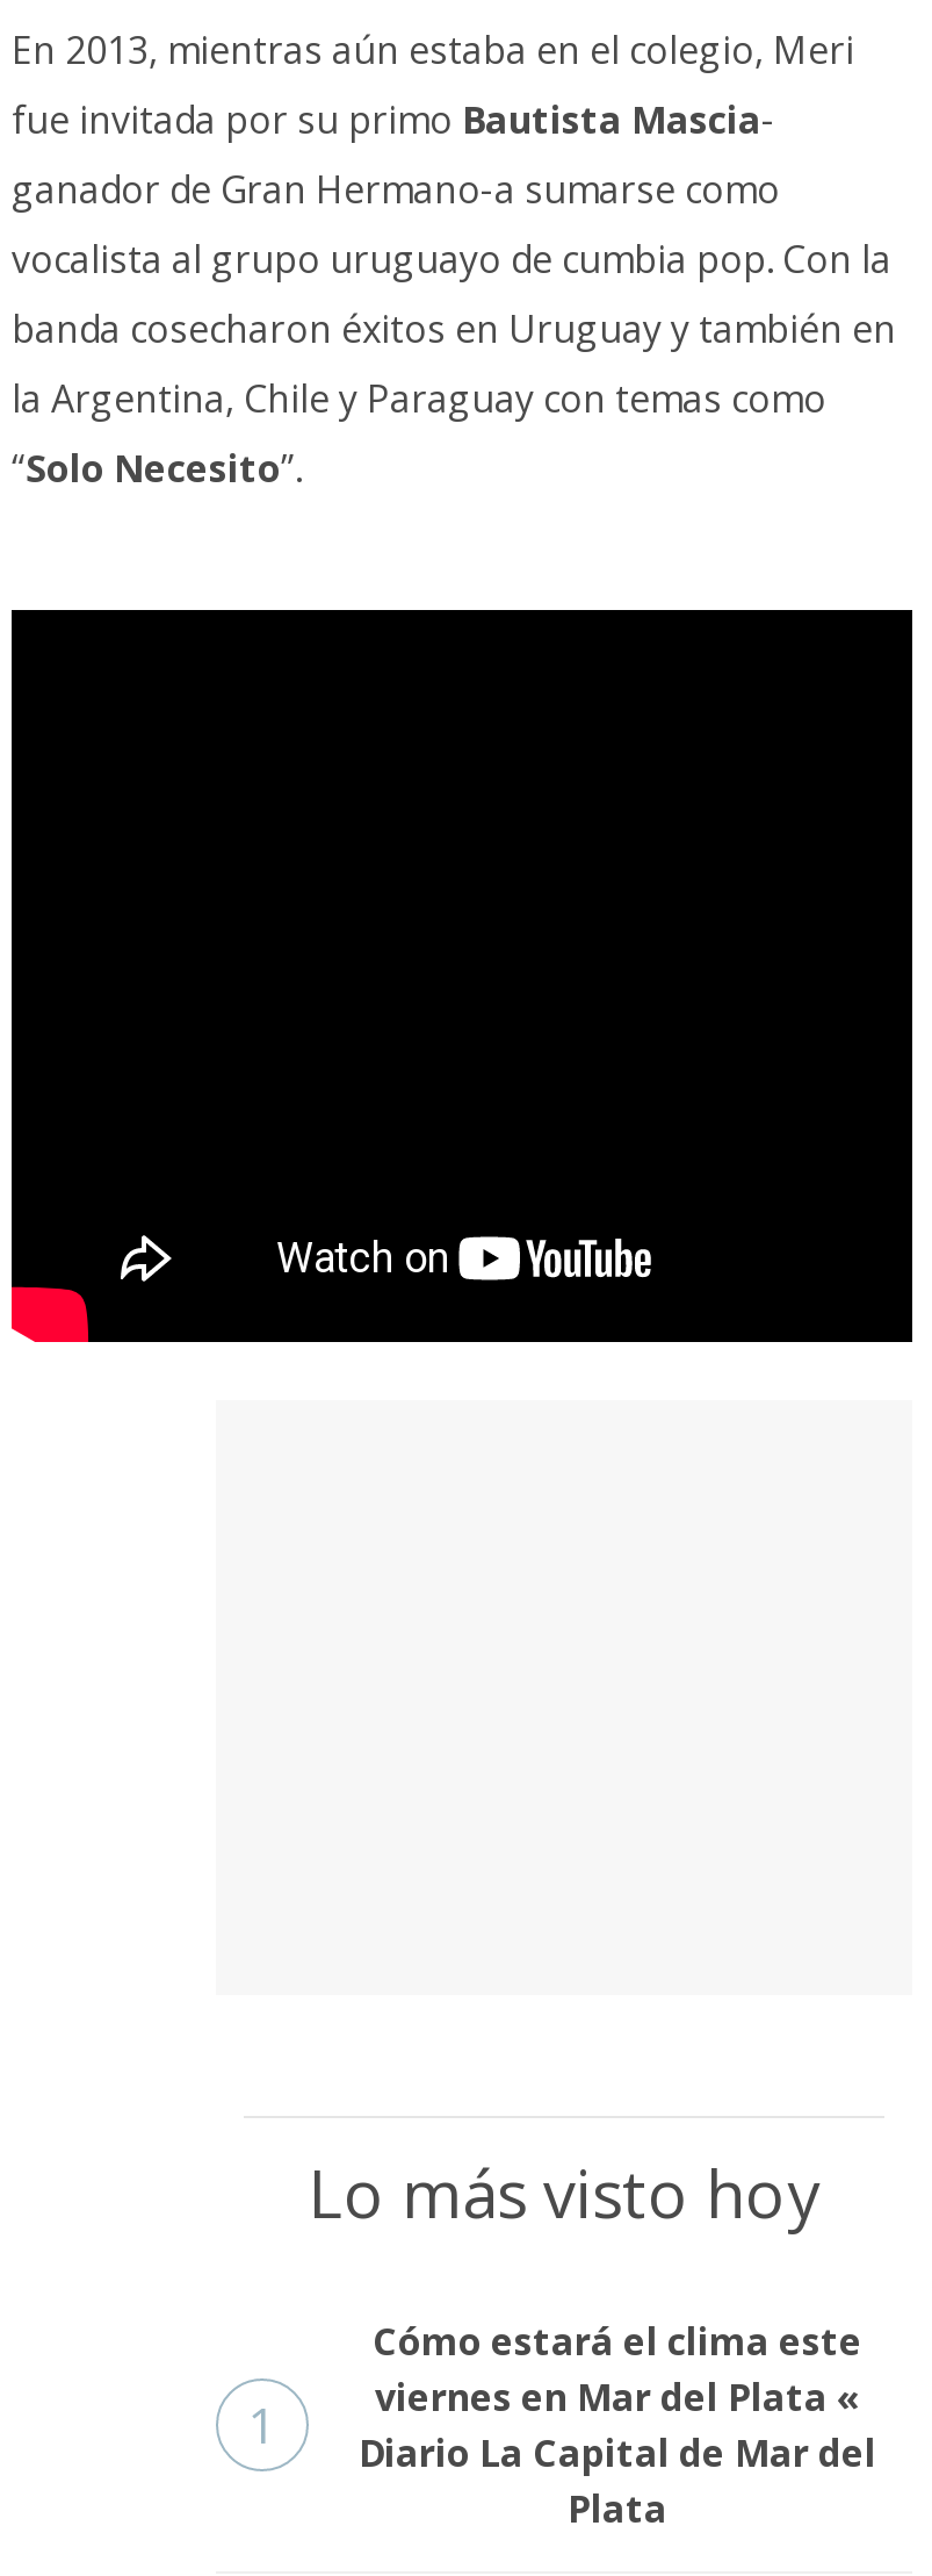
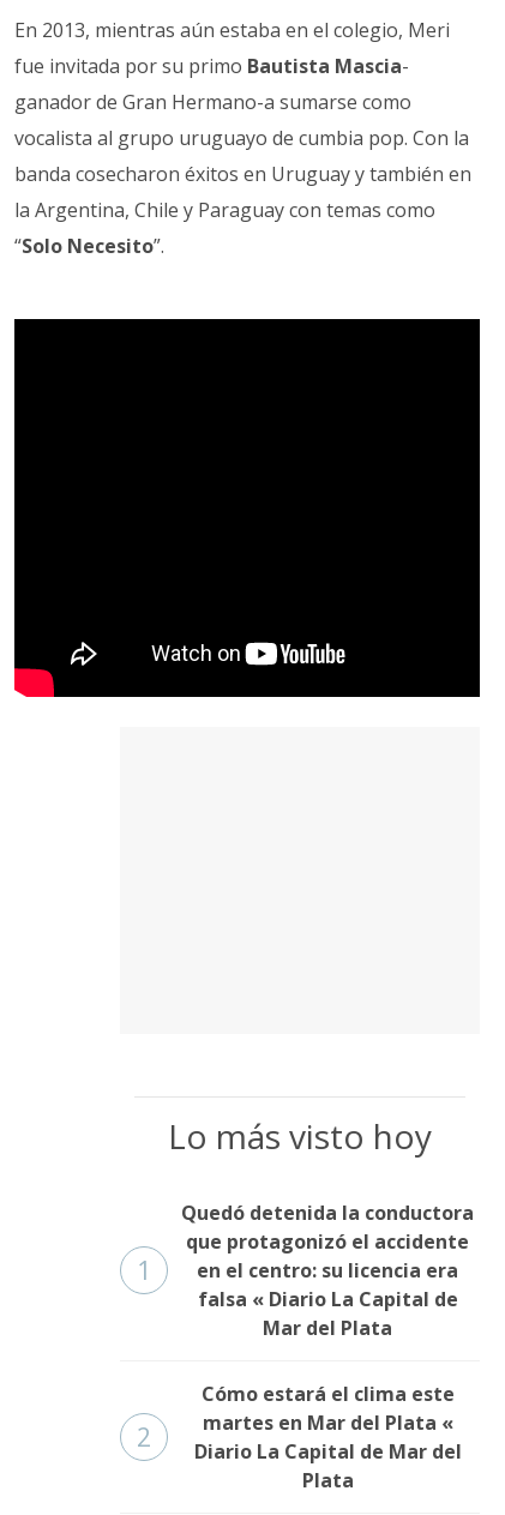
none -> [137,1199,474,1454] Quedó detenida la conductora | que protagonizó el accidente | en el centro: su licencia era | falsa « Diario La Capital de | Mar del Plata | 2
[375,2371,860,2422] viernes en Mar del Plata « -> [202,1409,453,1436] martes en Mar del Plata «

